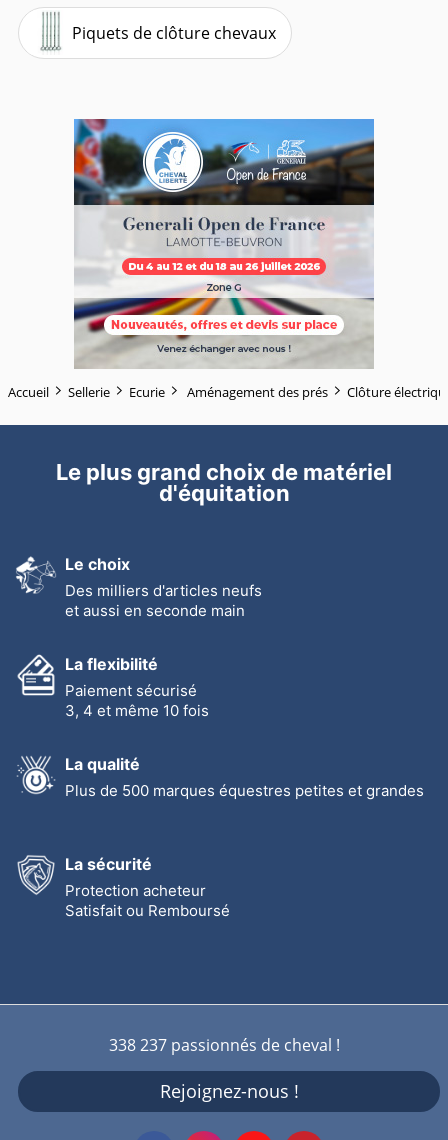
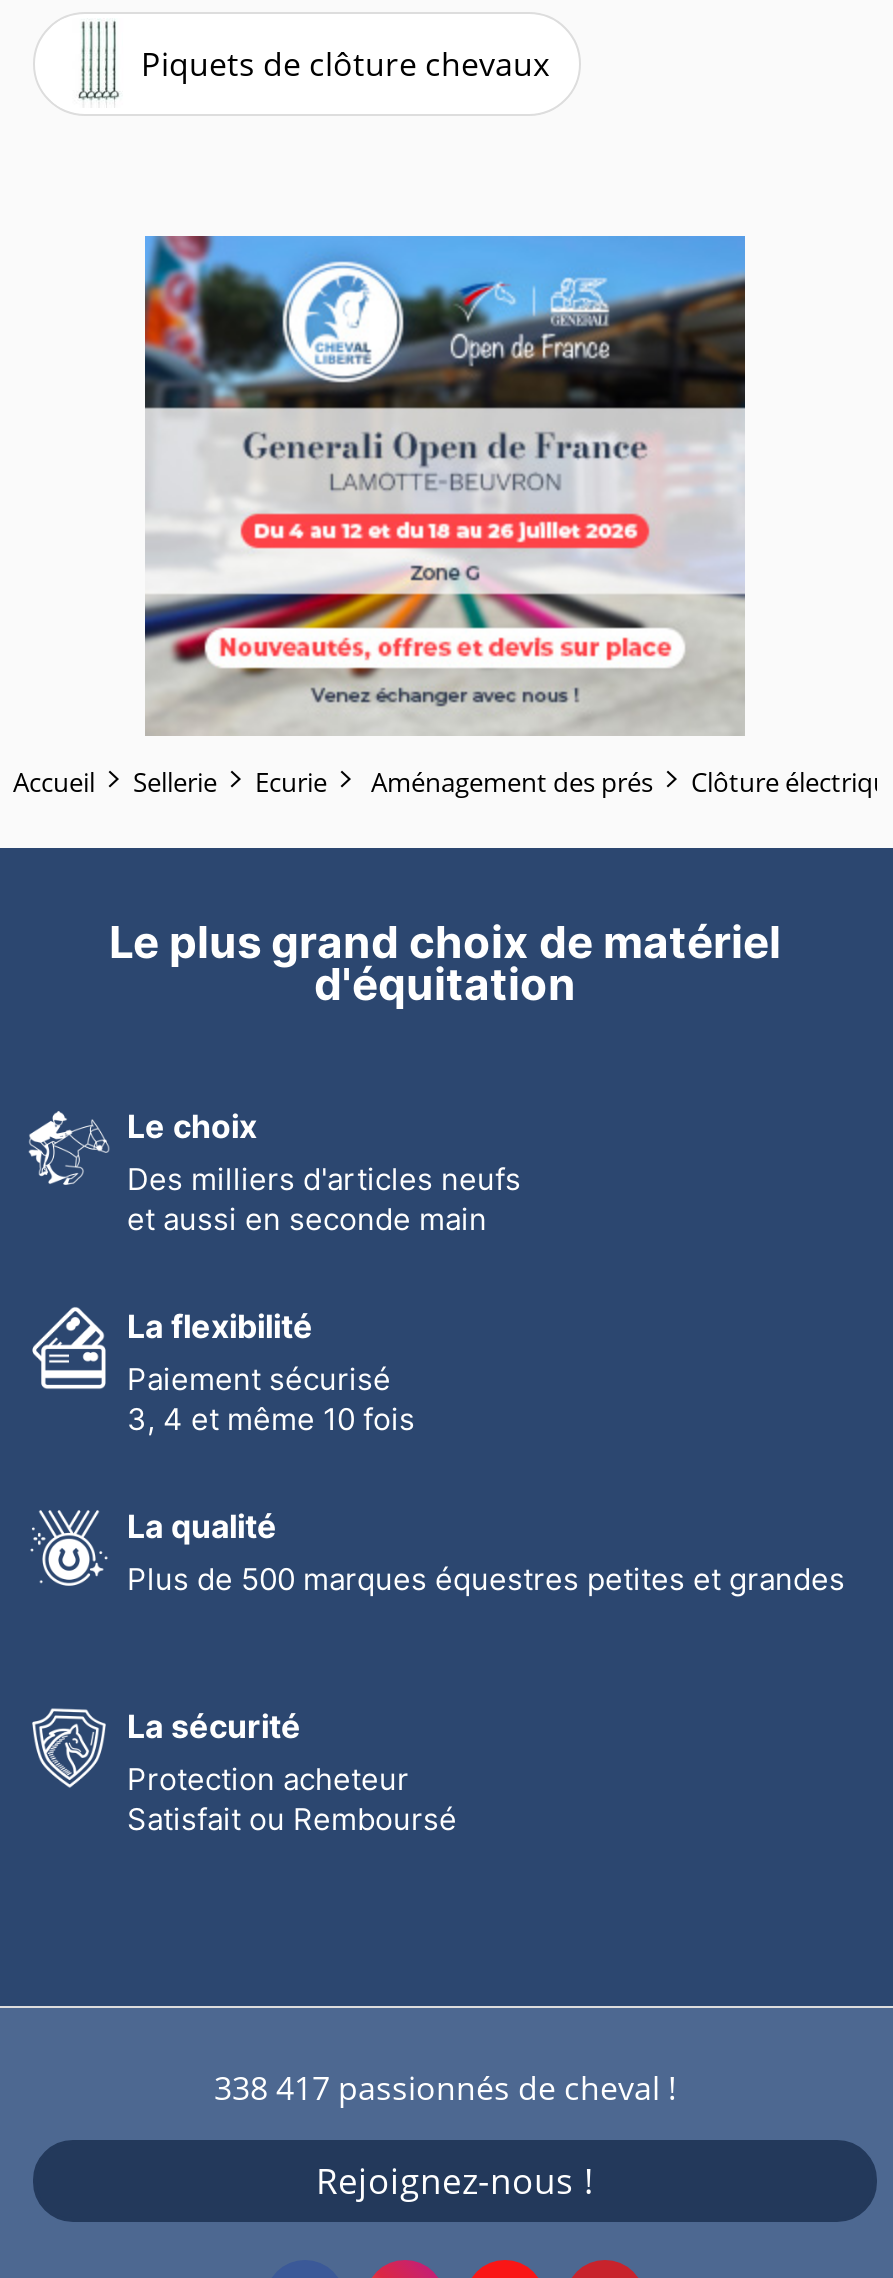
[108,1034,339,1056] 338 237 passionnés de cheval ! -> [214,2065,676,2109] 338 417 passionnés de cheval !

